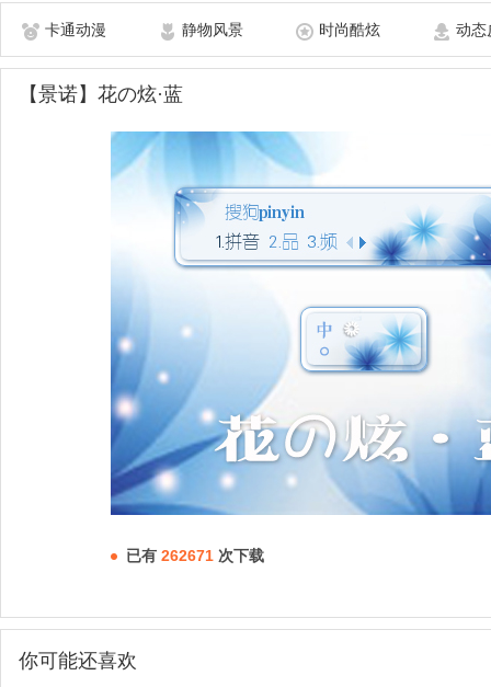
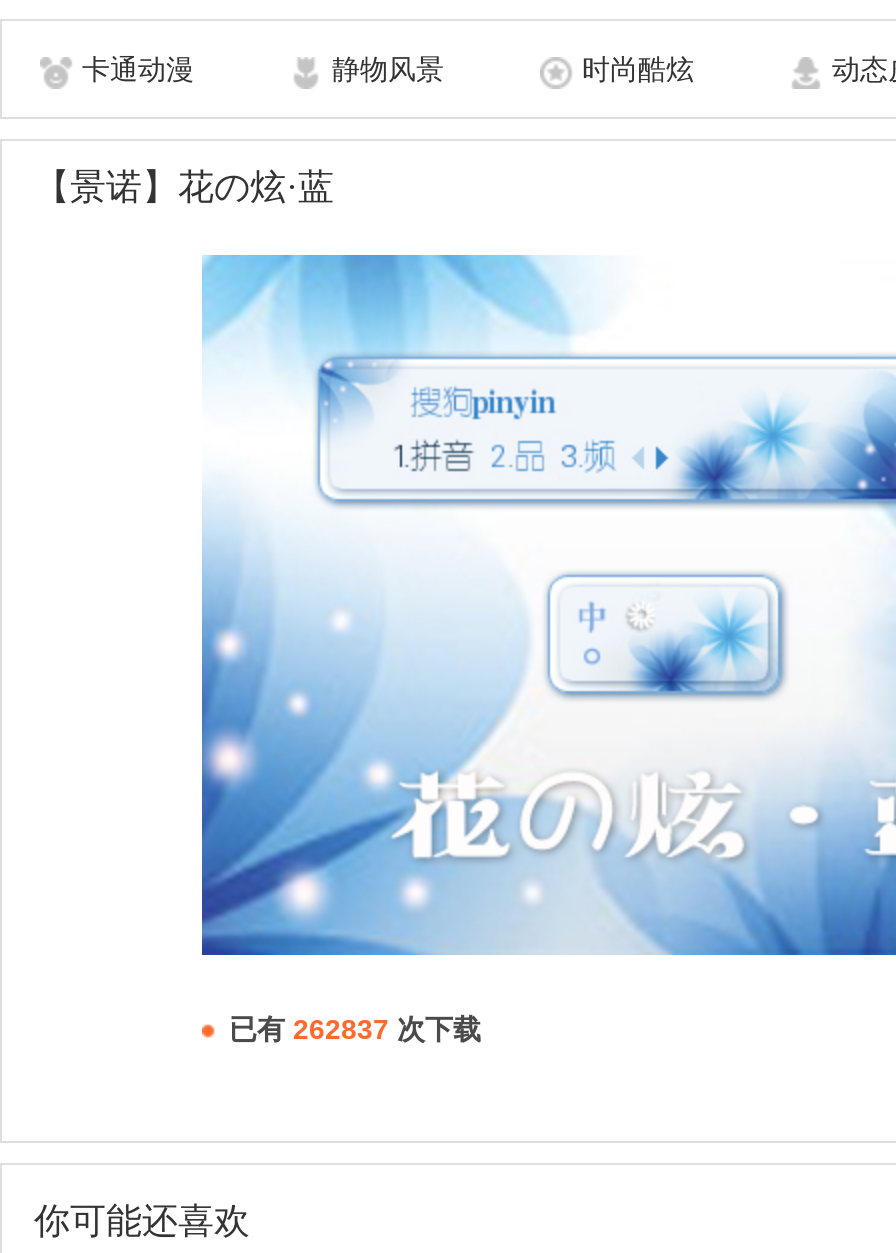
[125,547,264,564] 已有262671次下载 -> [229,1013,481,1045] 已有262837次下载

